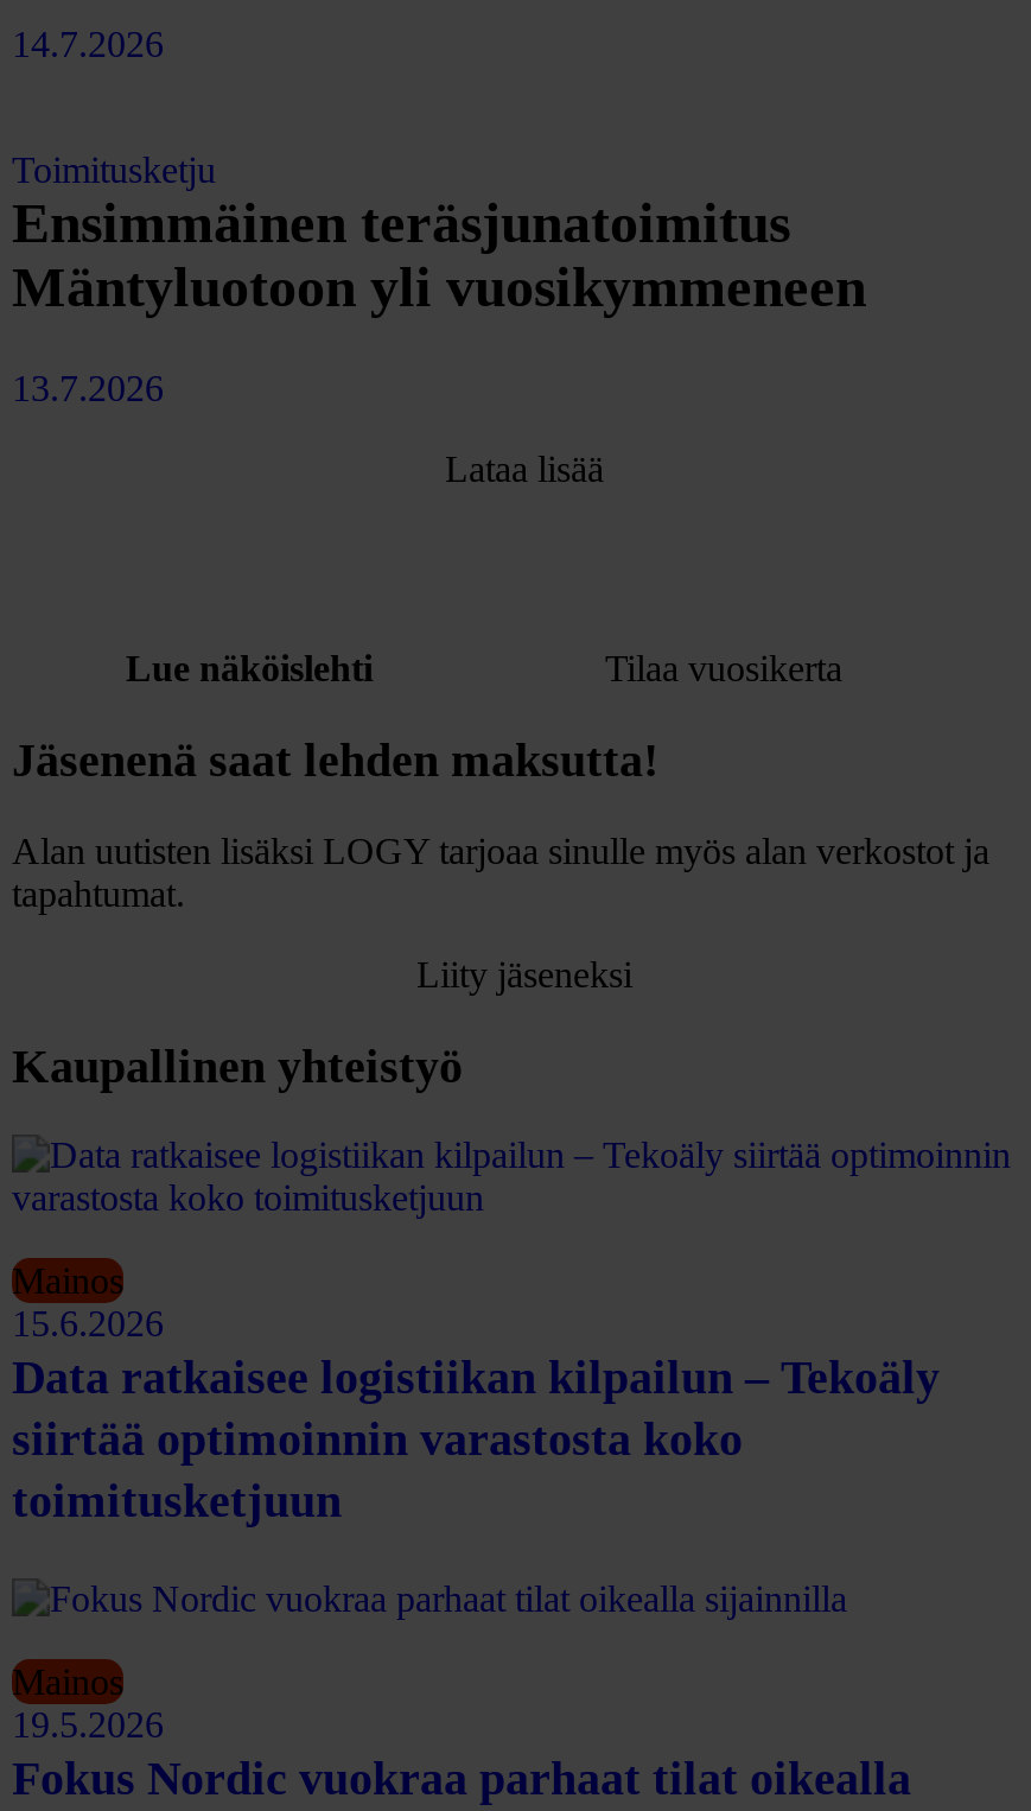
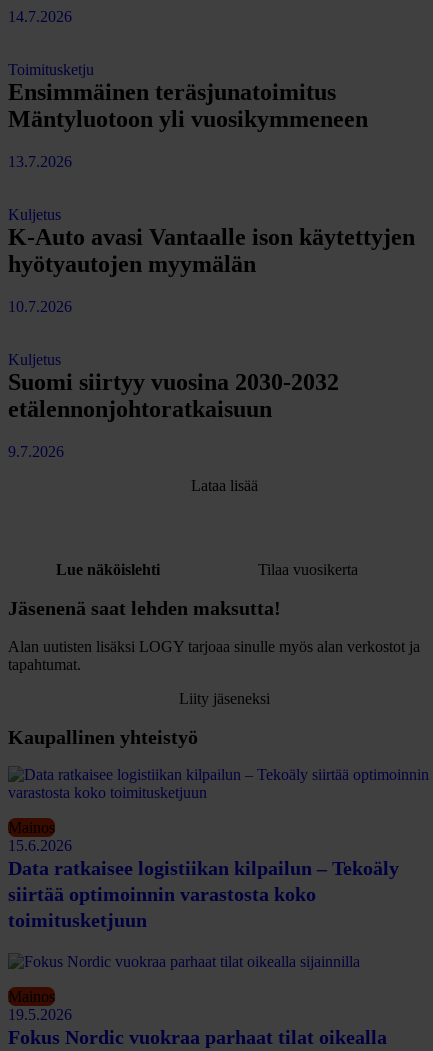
none -> [8,206,415,460] Kuljetus | K-Auto avasi Vantaalle ison käytettyjen | hyötyautojen myymälän | 10.7.2026 | Kuljetus | Suomi siirtyy vuosina 2030-2032 | etälennonjohtoratkaisuun | 9.7.2026

